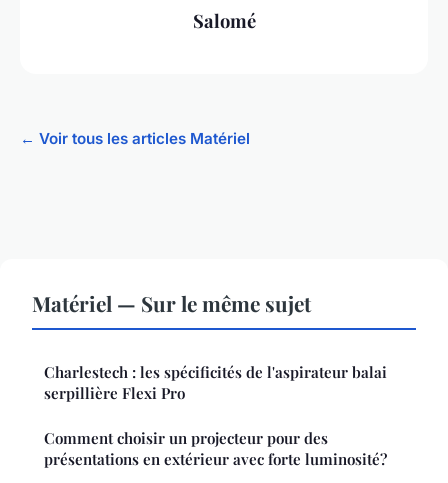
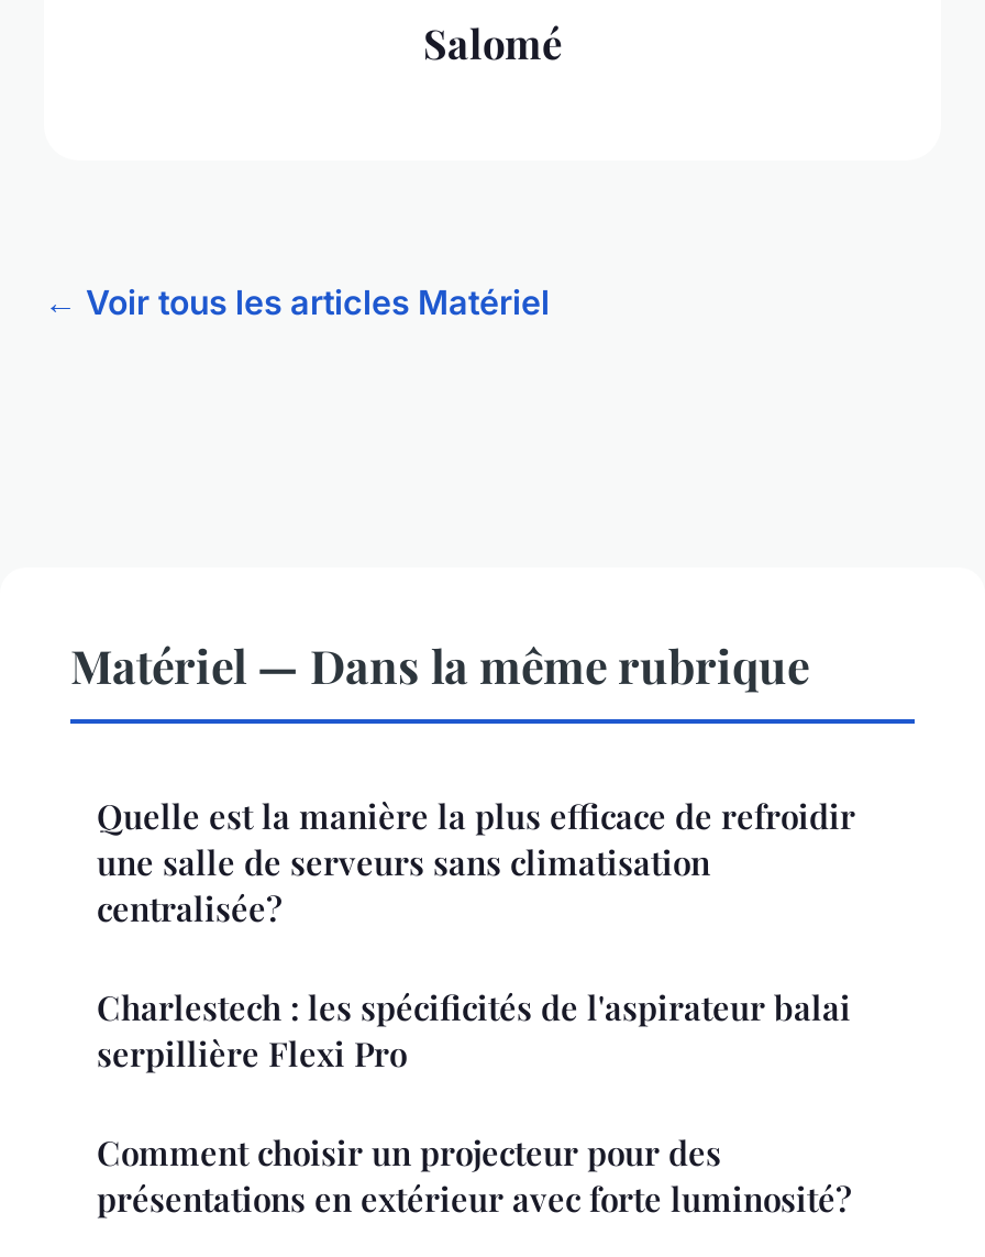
[32,289,311,317] Matériel — Sur le même sujet -> [70,633,855,930] Matériel — Dans la même rubrique | Quelle est la manière la plus efficace de refroidir | une salle de serveurs sans climatisation | centralisée?

